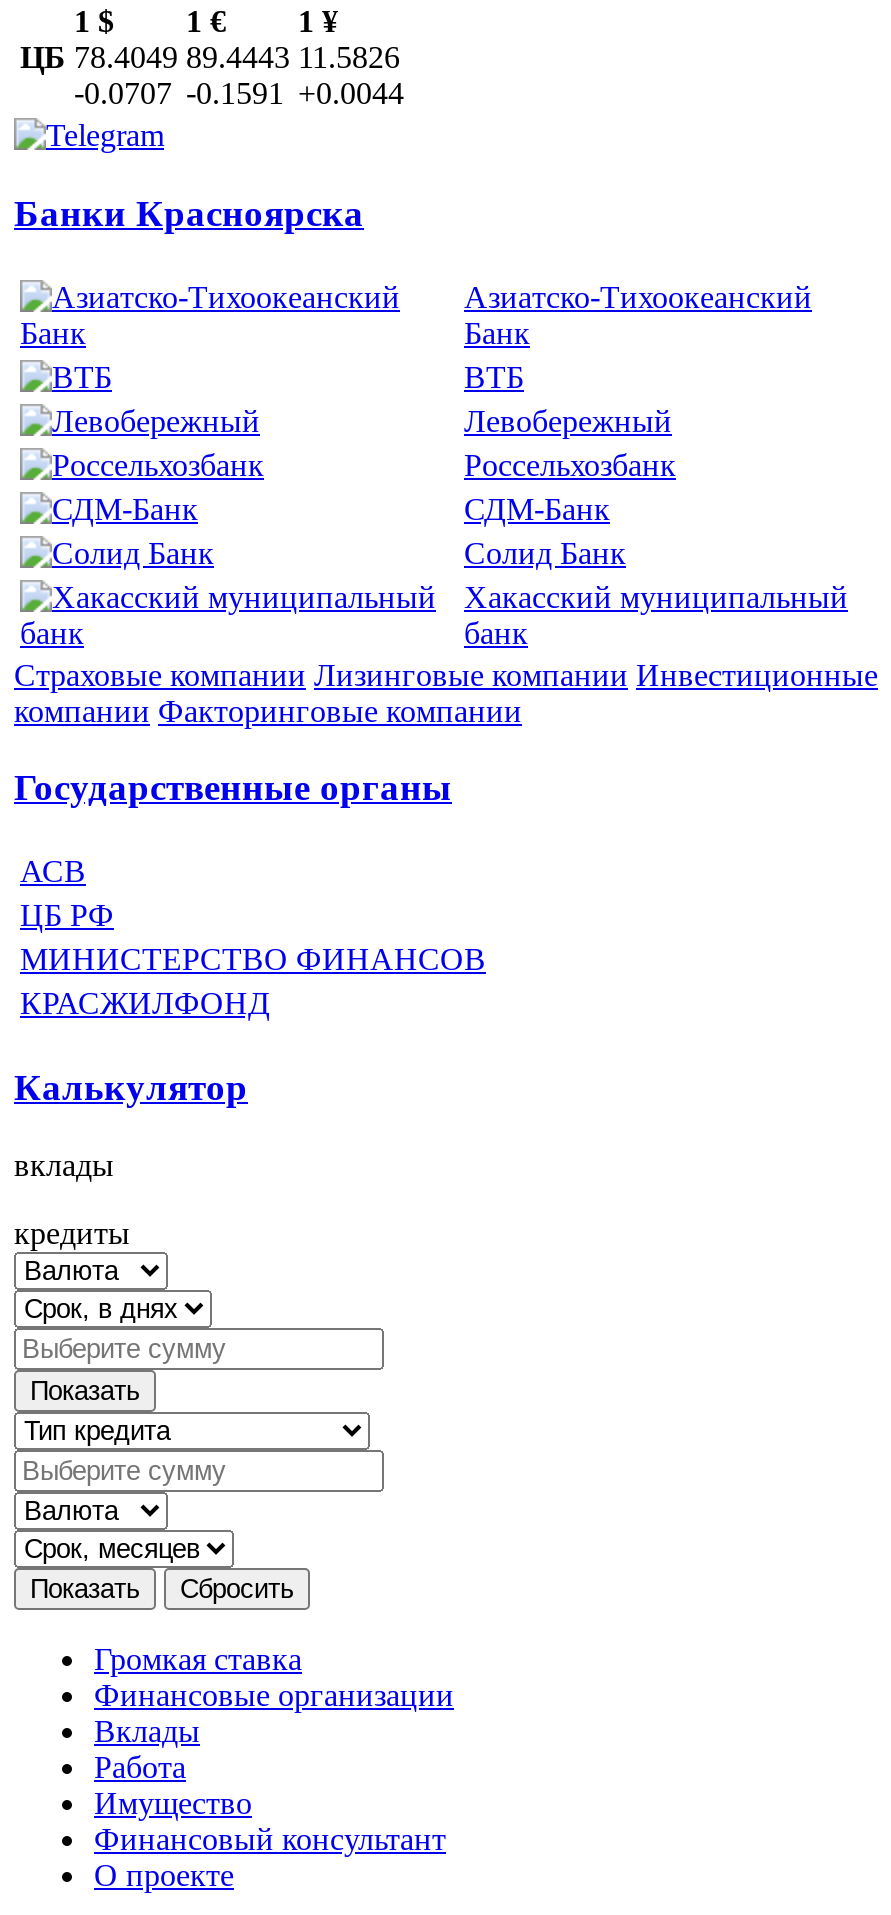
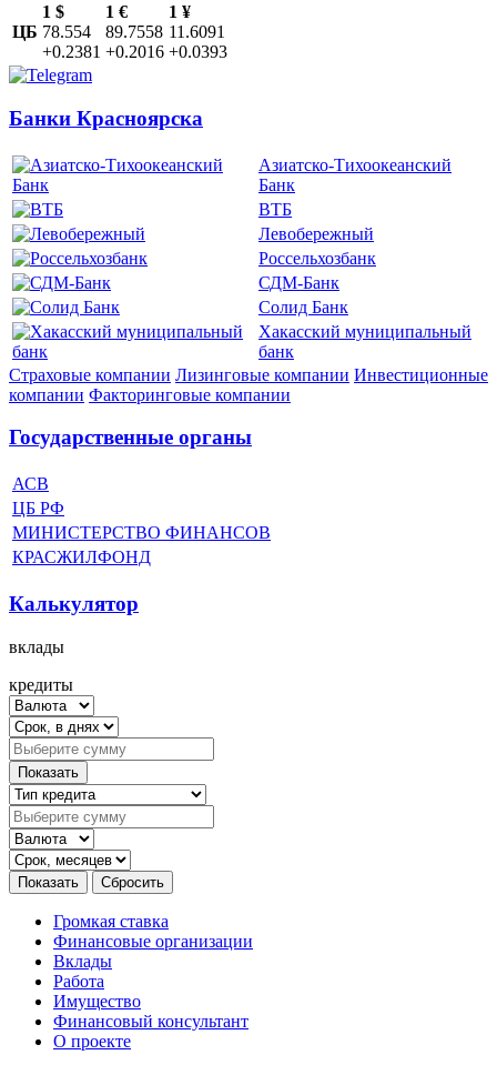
[74,40,178,74] 78.4049 -> [42,22,91,41] 78.554
[186,40,290,74] 89.4443 -> [105,22,163,41] 89.7558
[298,40,400,74] 11.5826 -> [169,22,225,41] 11.6091
[74,76,172,110] -0.0707 -> [42,42,101,61] +0.2381
[186,76,284,110] -0.1591 -> [105,42,164,61] +0.2016
[298,76,404,110] +0.0044 -> [169,42,227,61] +0.0393

